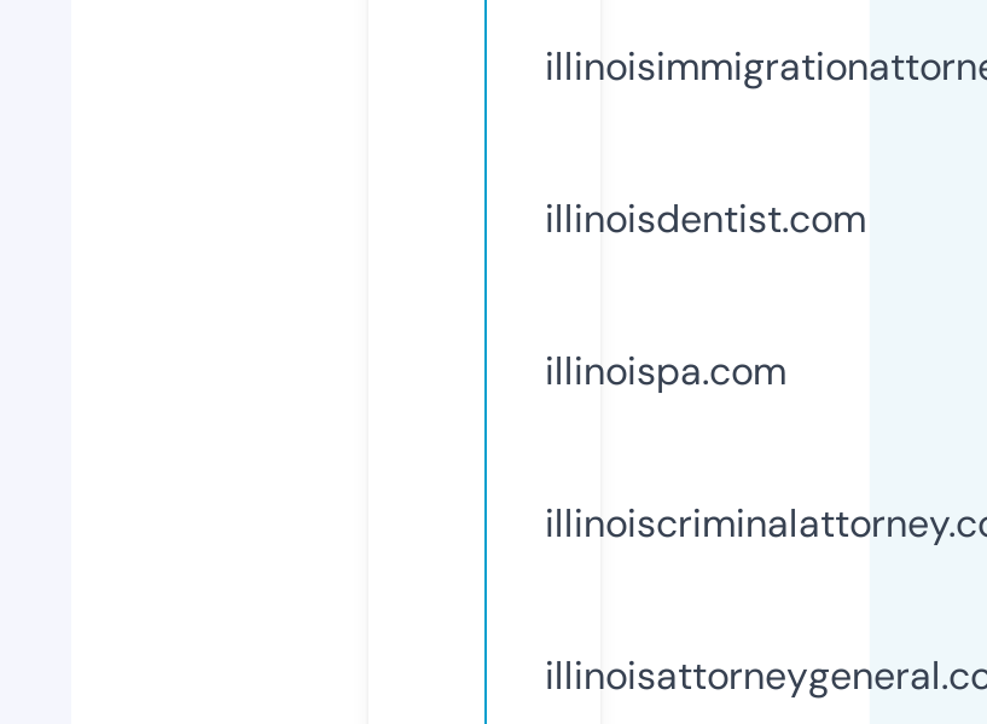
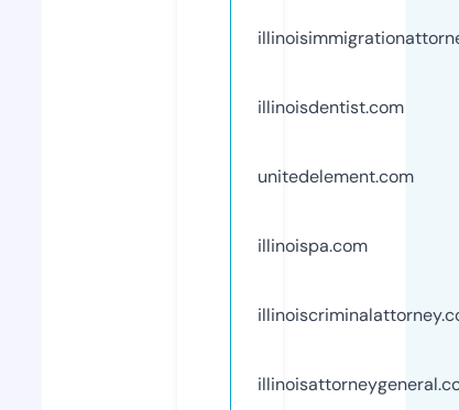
none -> [258,165,414,188] unitedelement.com

